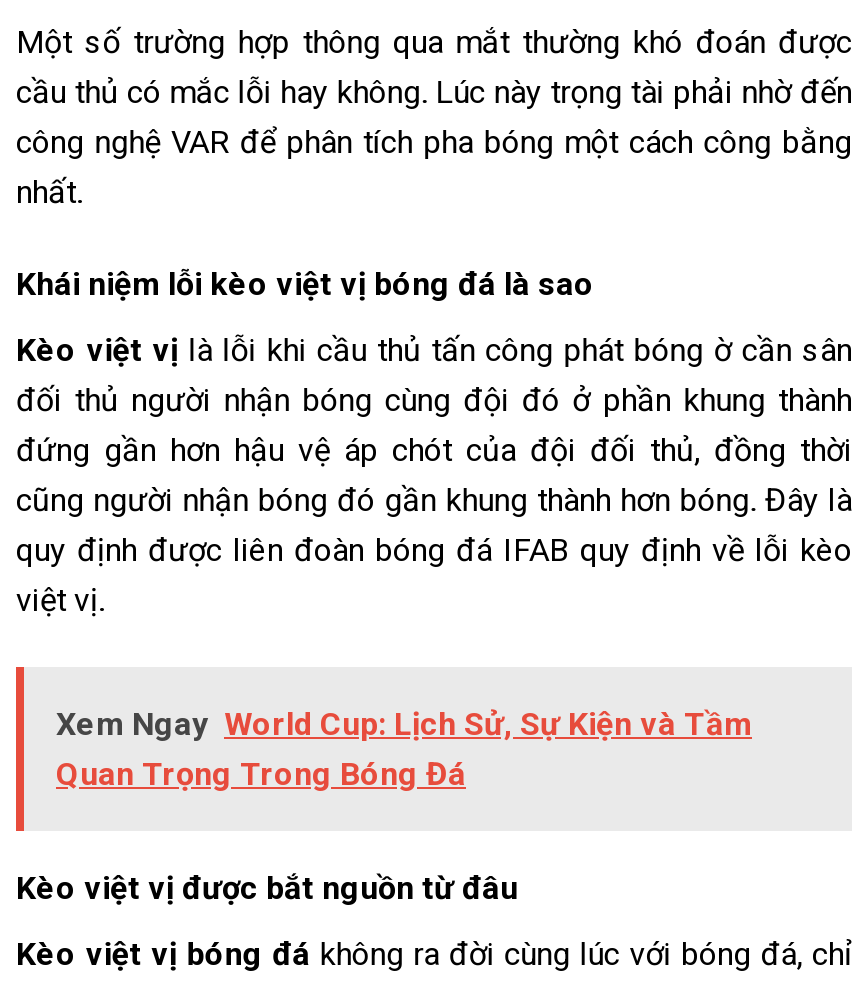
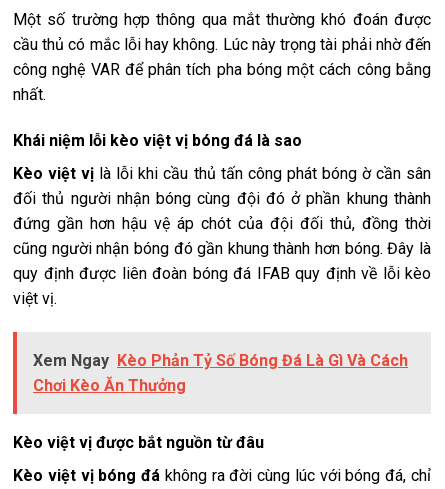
[56,705,752,793] Xem Ngay World Cup: Lịch Sử, Sự Kiện và Tầm | Quan Trọng Trong Bóng Đá -> [33,351,408,395] Xem Ngay Kèo Phản Tỷ Số Bóng Đá Là Gì Và Cách | Chơi Kèo Ăn Thưởng

